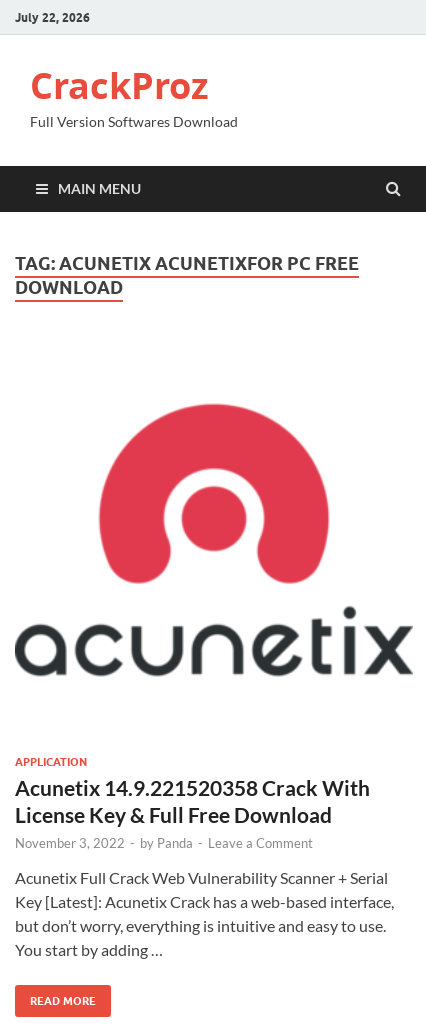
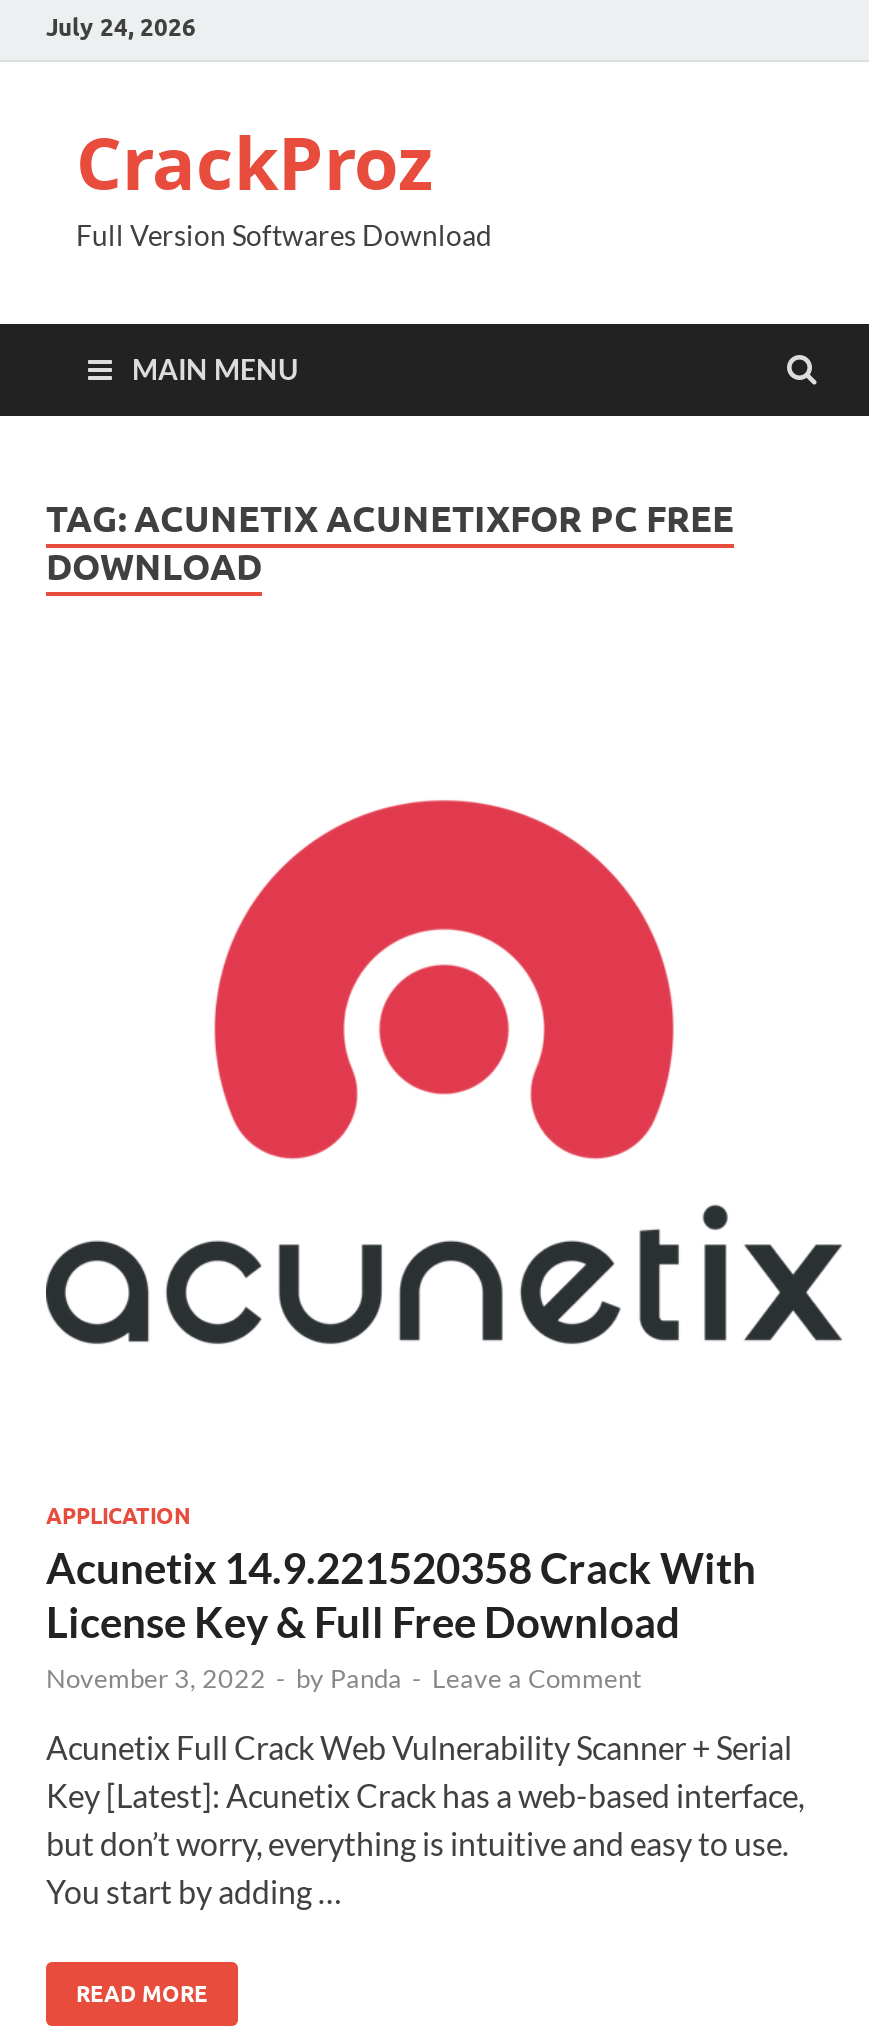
[15,9,90,24] July 22, 2026 -> [46,11,196,41] July 24, 2026

